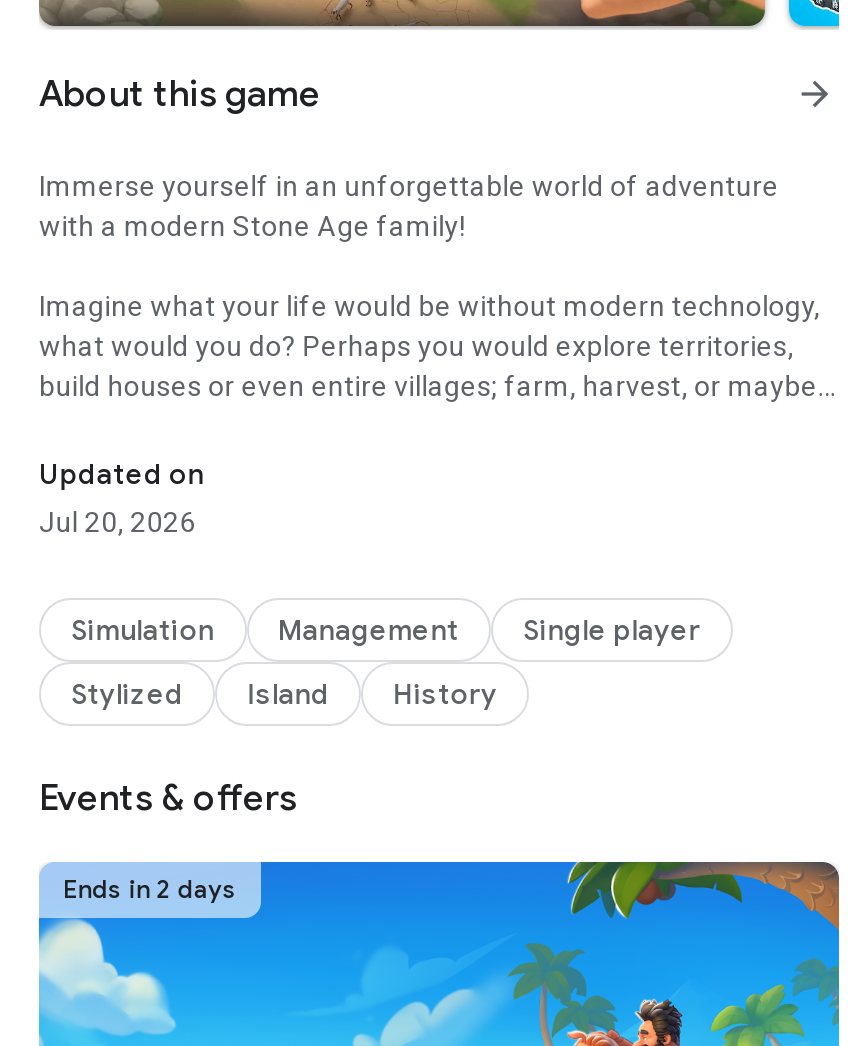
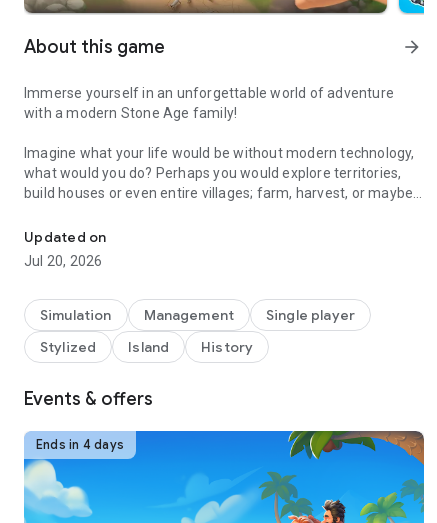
[63,874,237,906] Ends in 2 days -> [36,437,124,453] Ends in 4 days

